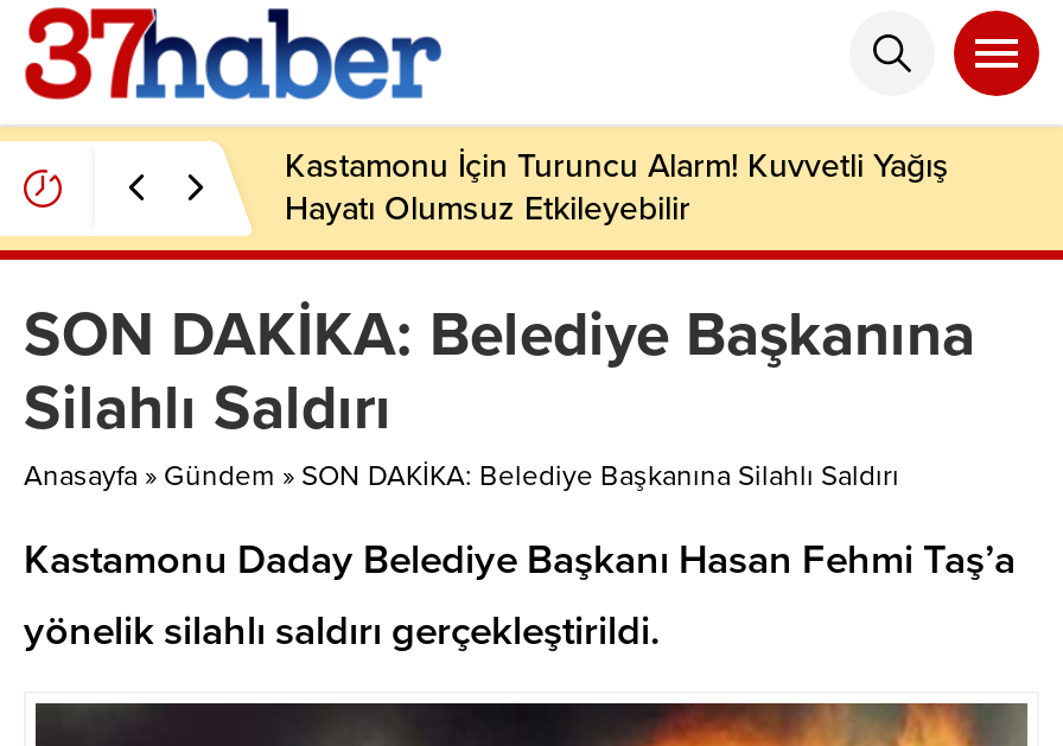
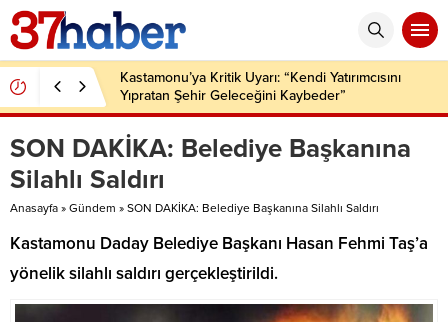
[285,146,949,229] Kastamonu İçin Turuncu Alarm! Kuvvetli Yağış | Hayatı Olumsuz Etkileyebilir -> [120,69,401,104] Kastamonu’ya Kritik Uyarı: “Kendi Yatırımcısını | Yıpratan Şehir Geleceğini Kaybeder”

